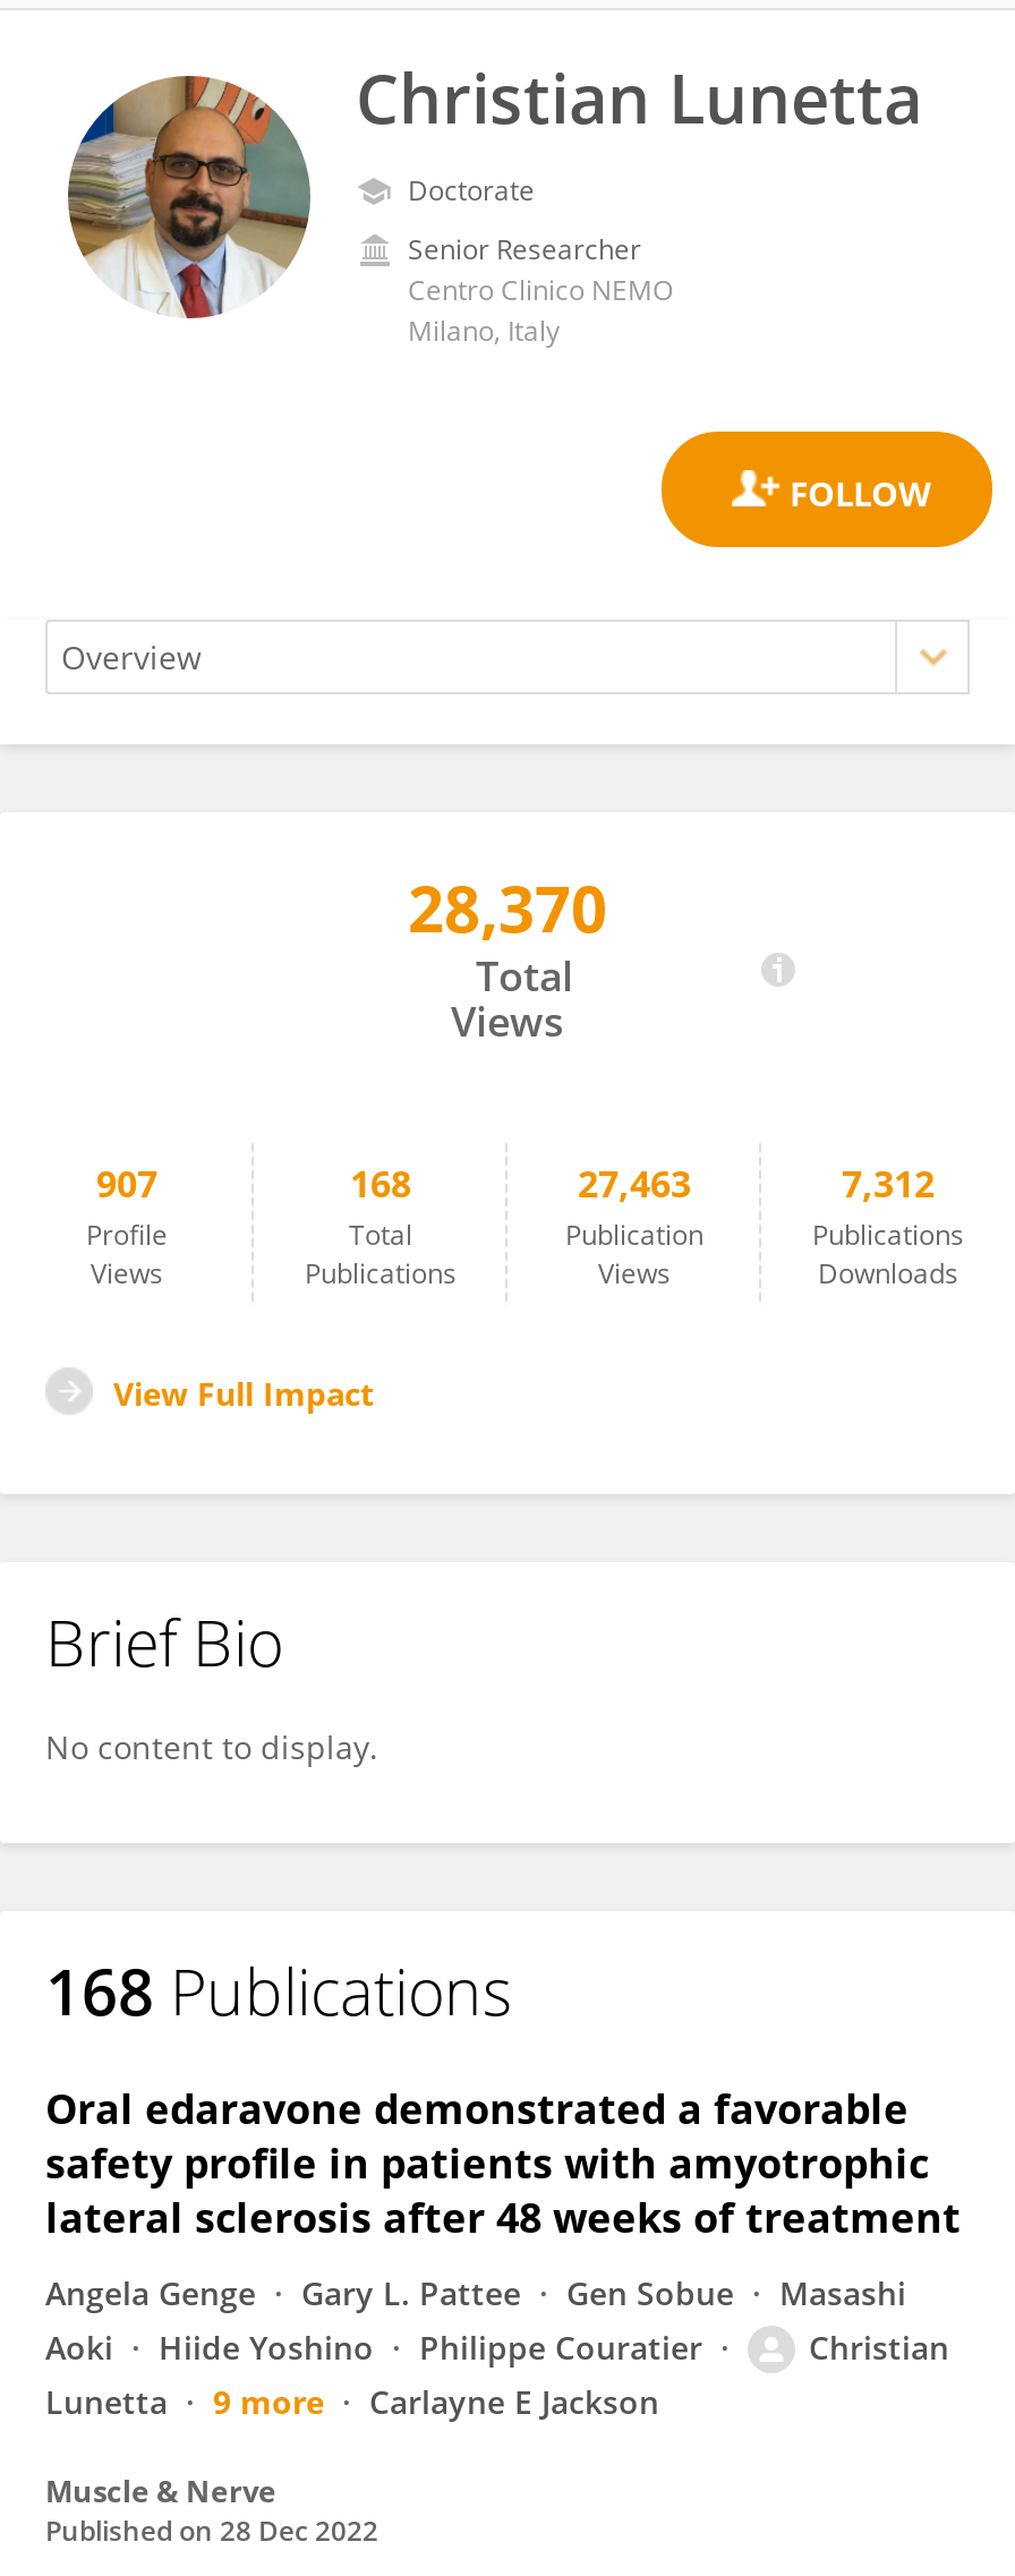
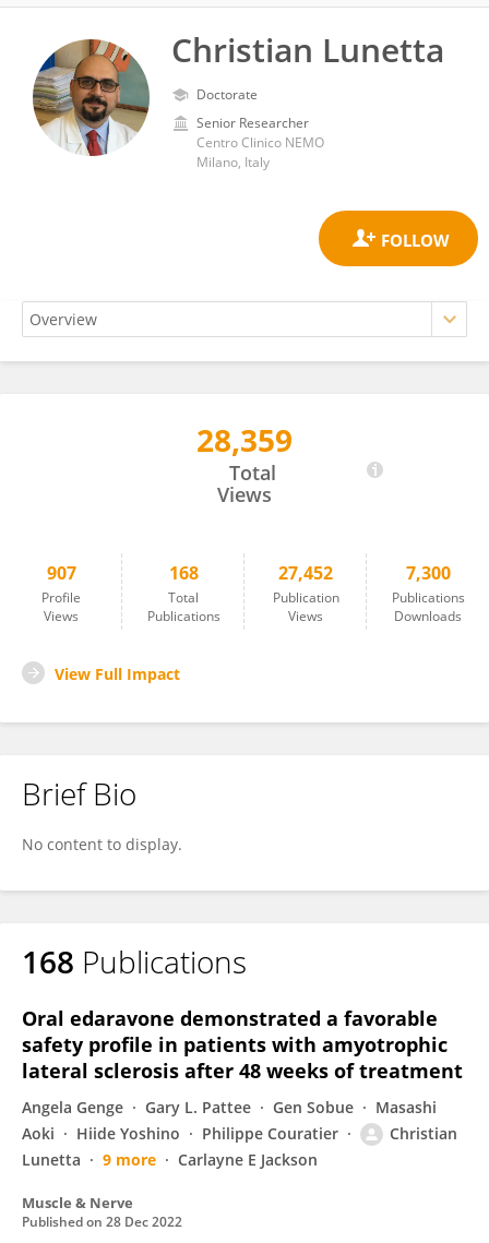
[408,864,607,950] 28,370 -> [196,419,293,461] 28,359
[578,1159,691,1209] 27,463 -> [278,561,333,585] 27,452
[842,1159,935,1209] 7,312 -> [405,561,450,585] 7,300

